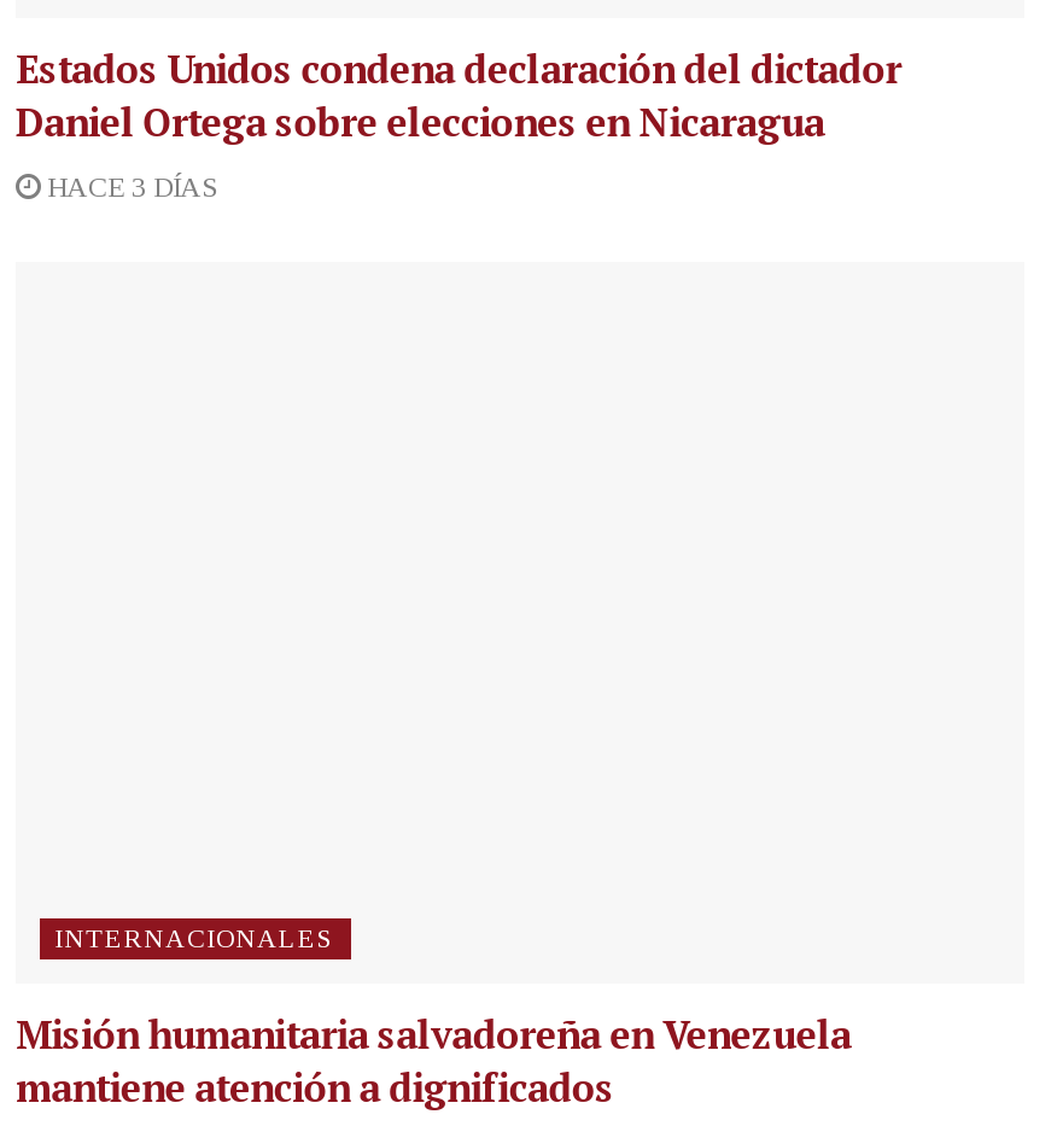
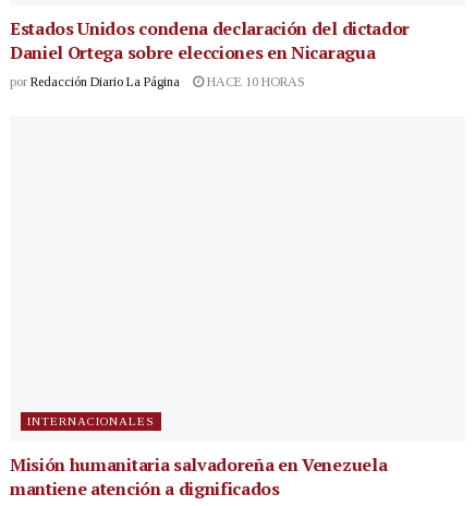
[40,171,218,205] HACE 3 DÍAS -> [10,75,305,90] por Redacción Diario La Página | HACE 10 HORAS

